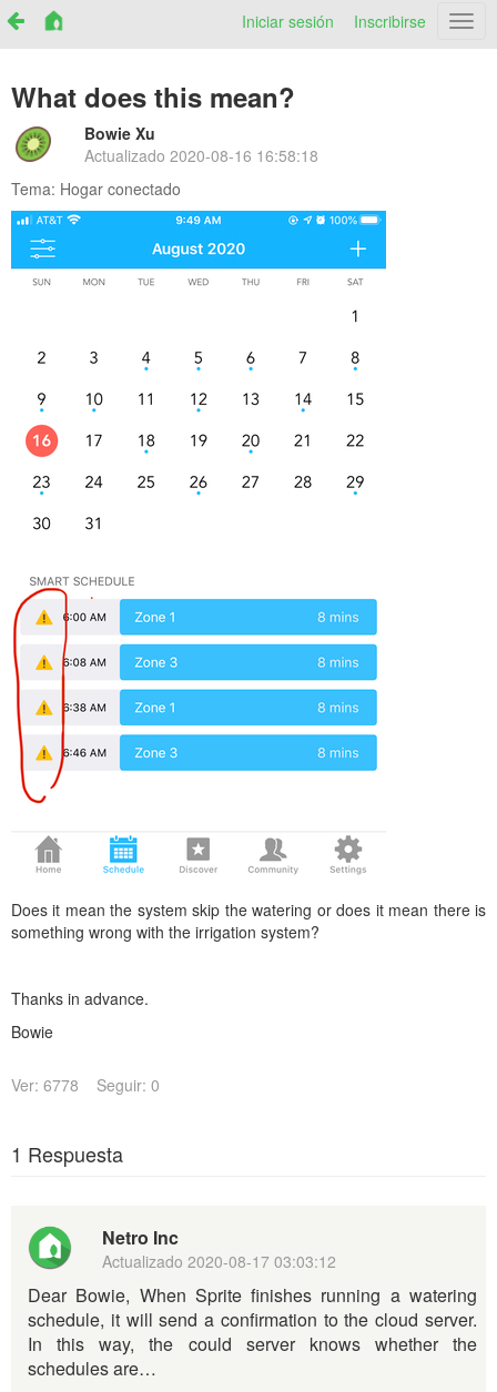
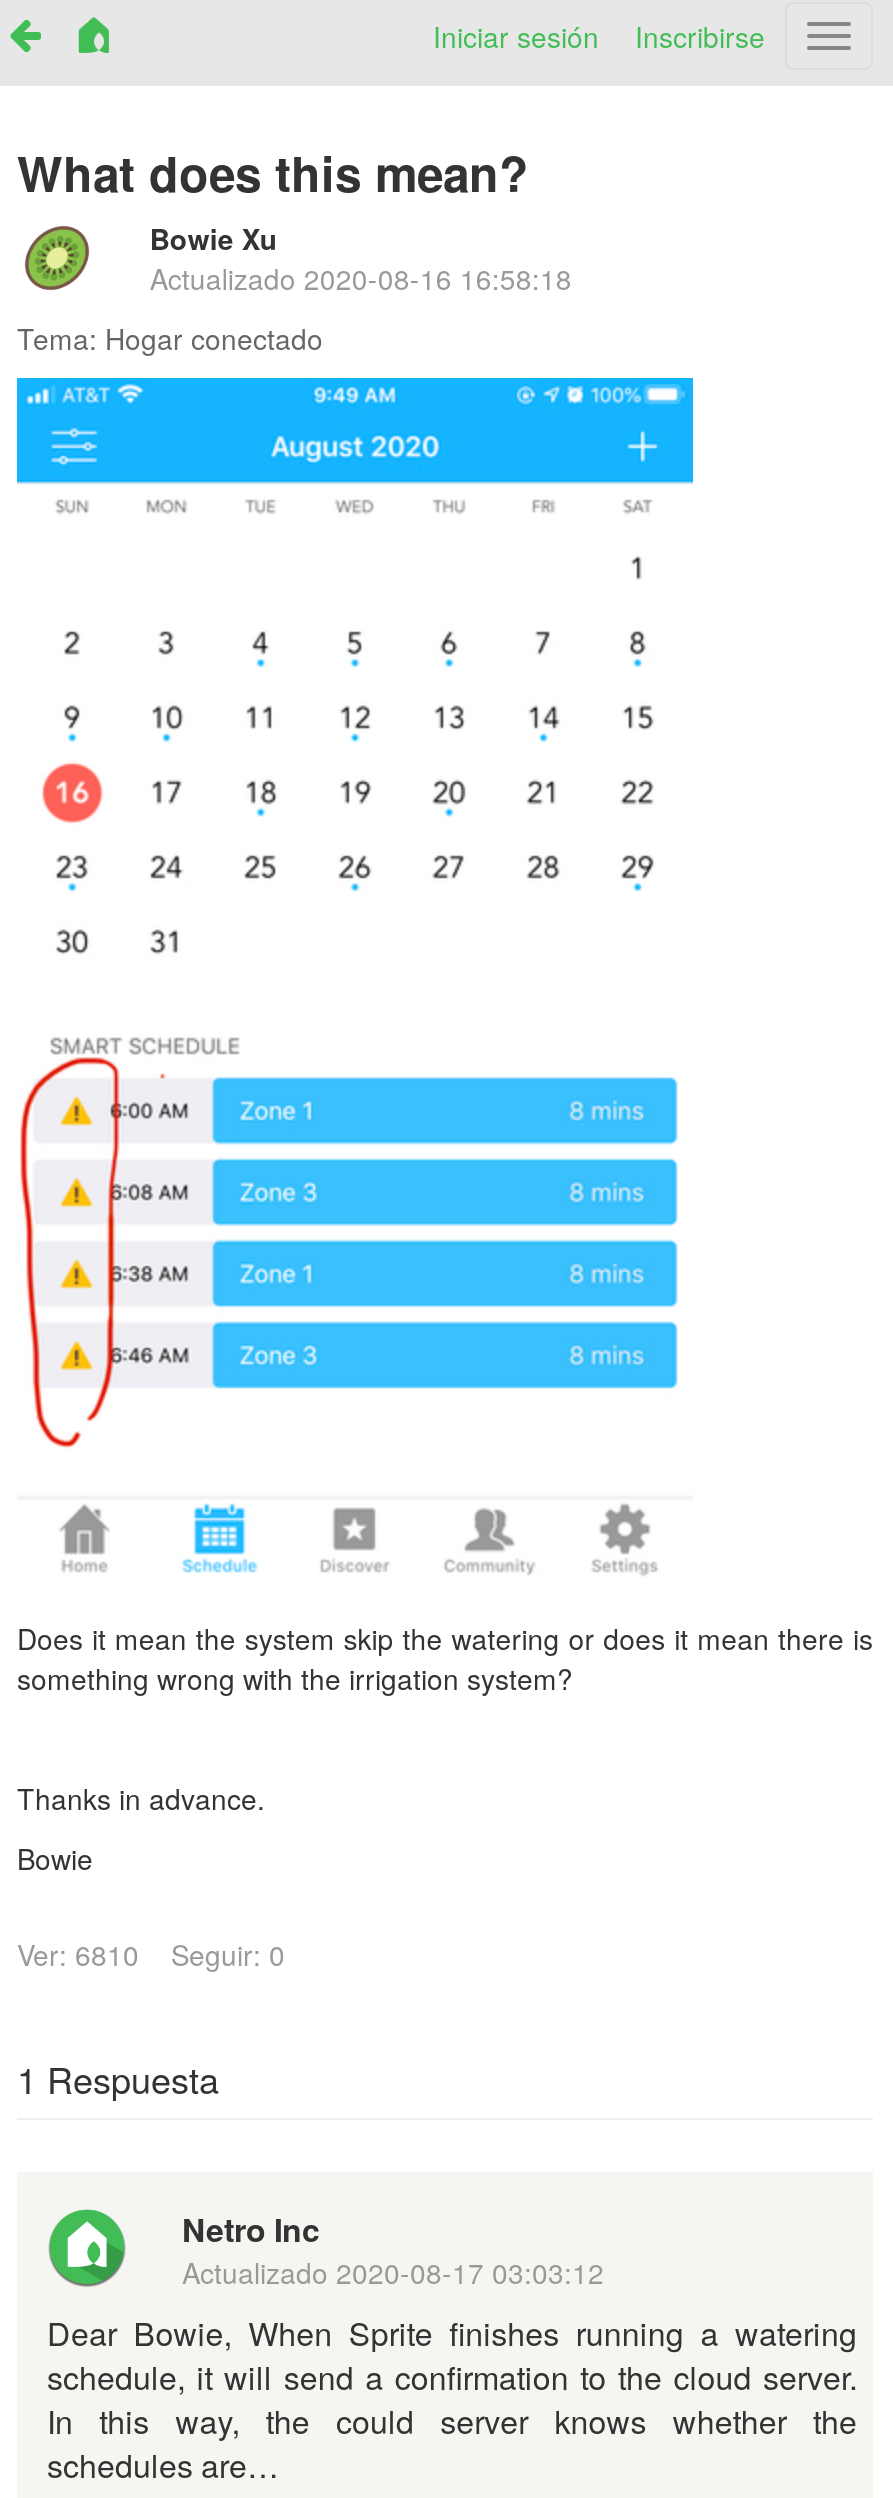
[11,1074,160,1096] Ver: 6778 Seguir: 0 -> [17,1934,285,1974] Ver: 6810 Seguir: 0

